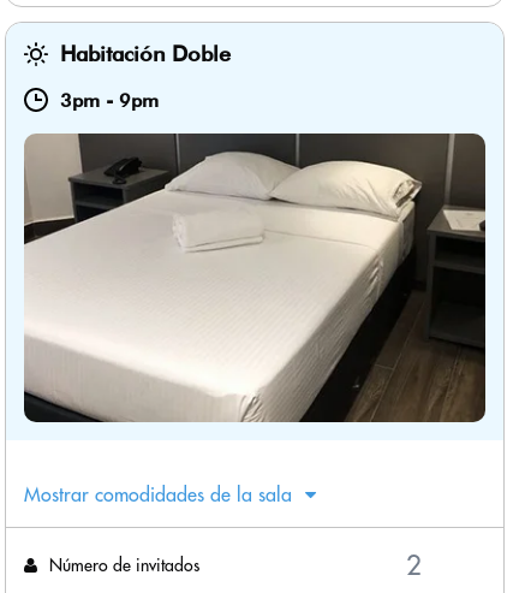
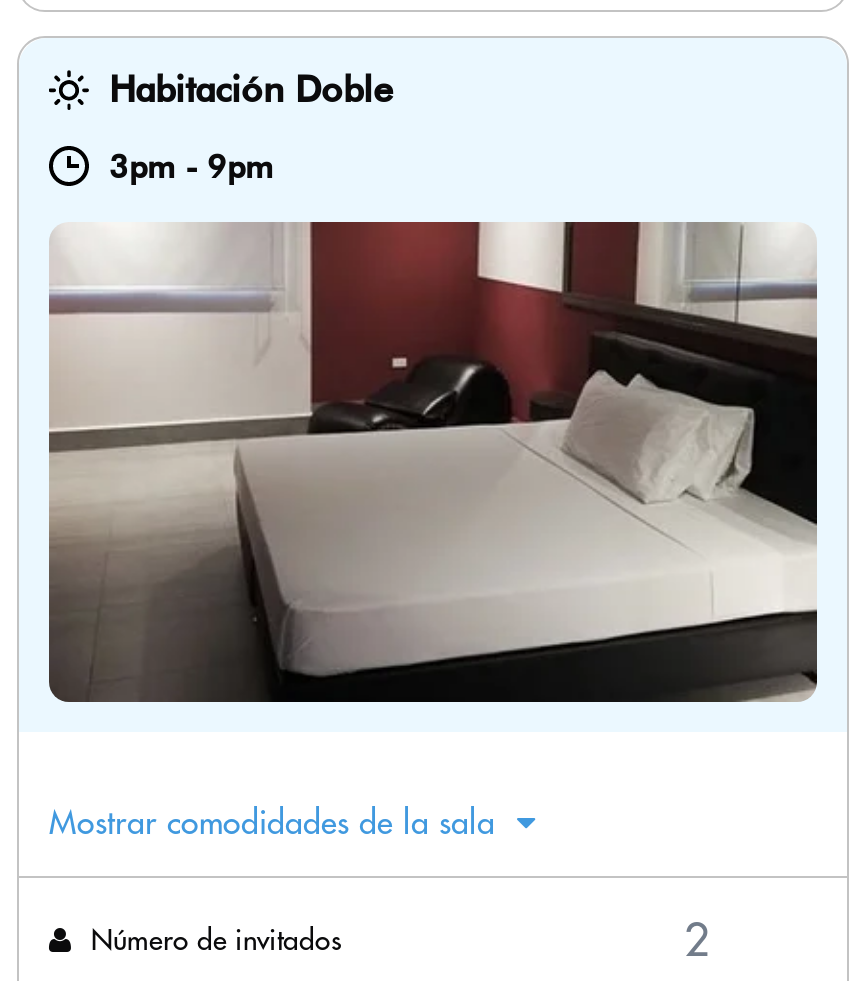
[23,132,487,423] [image] -> [47,222,819,704] [image]

